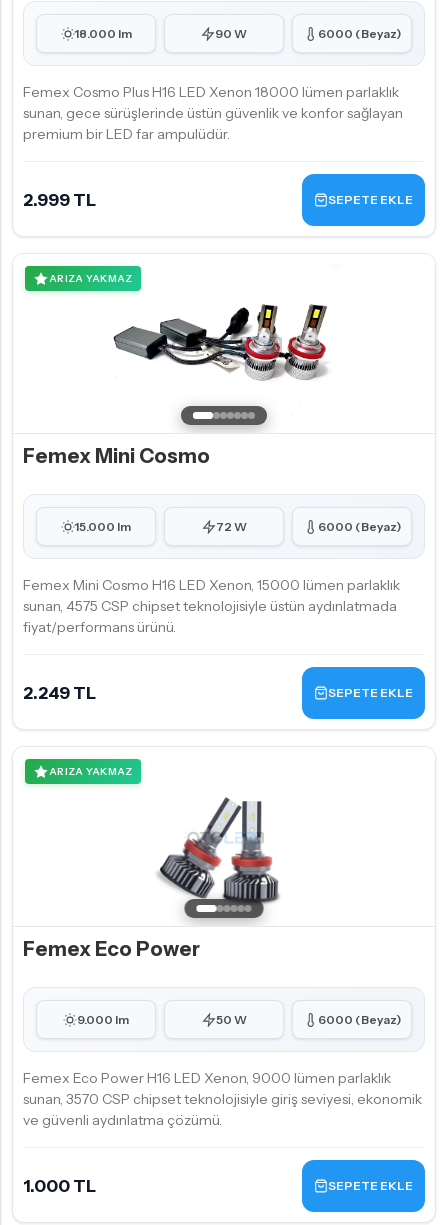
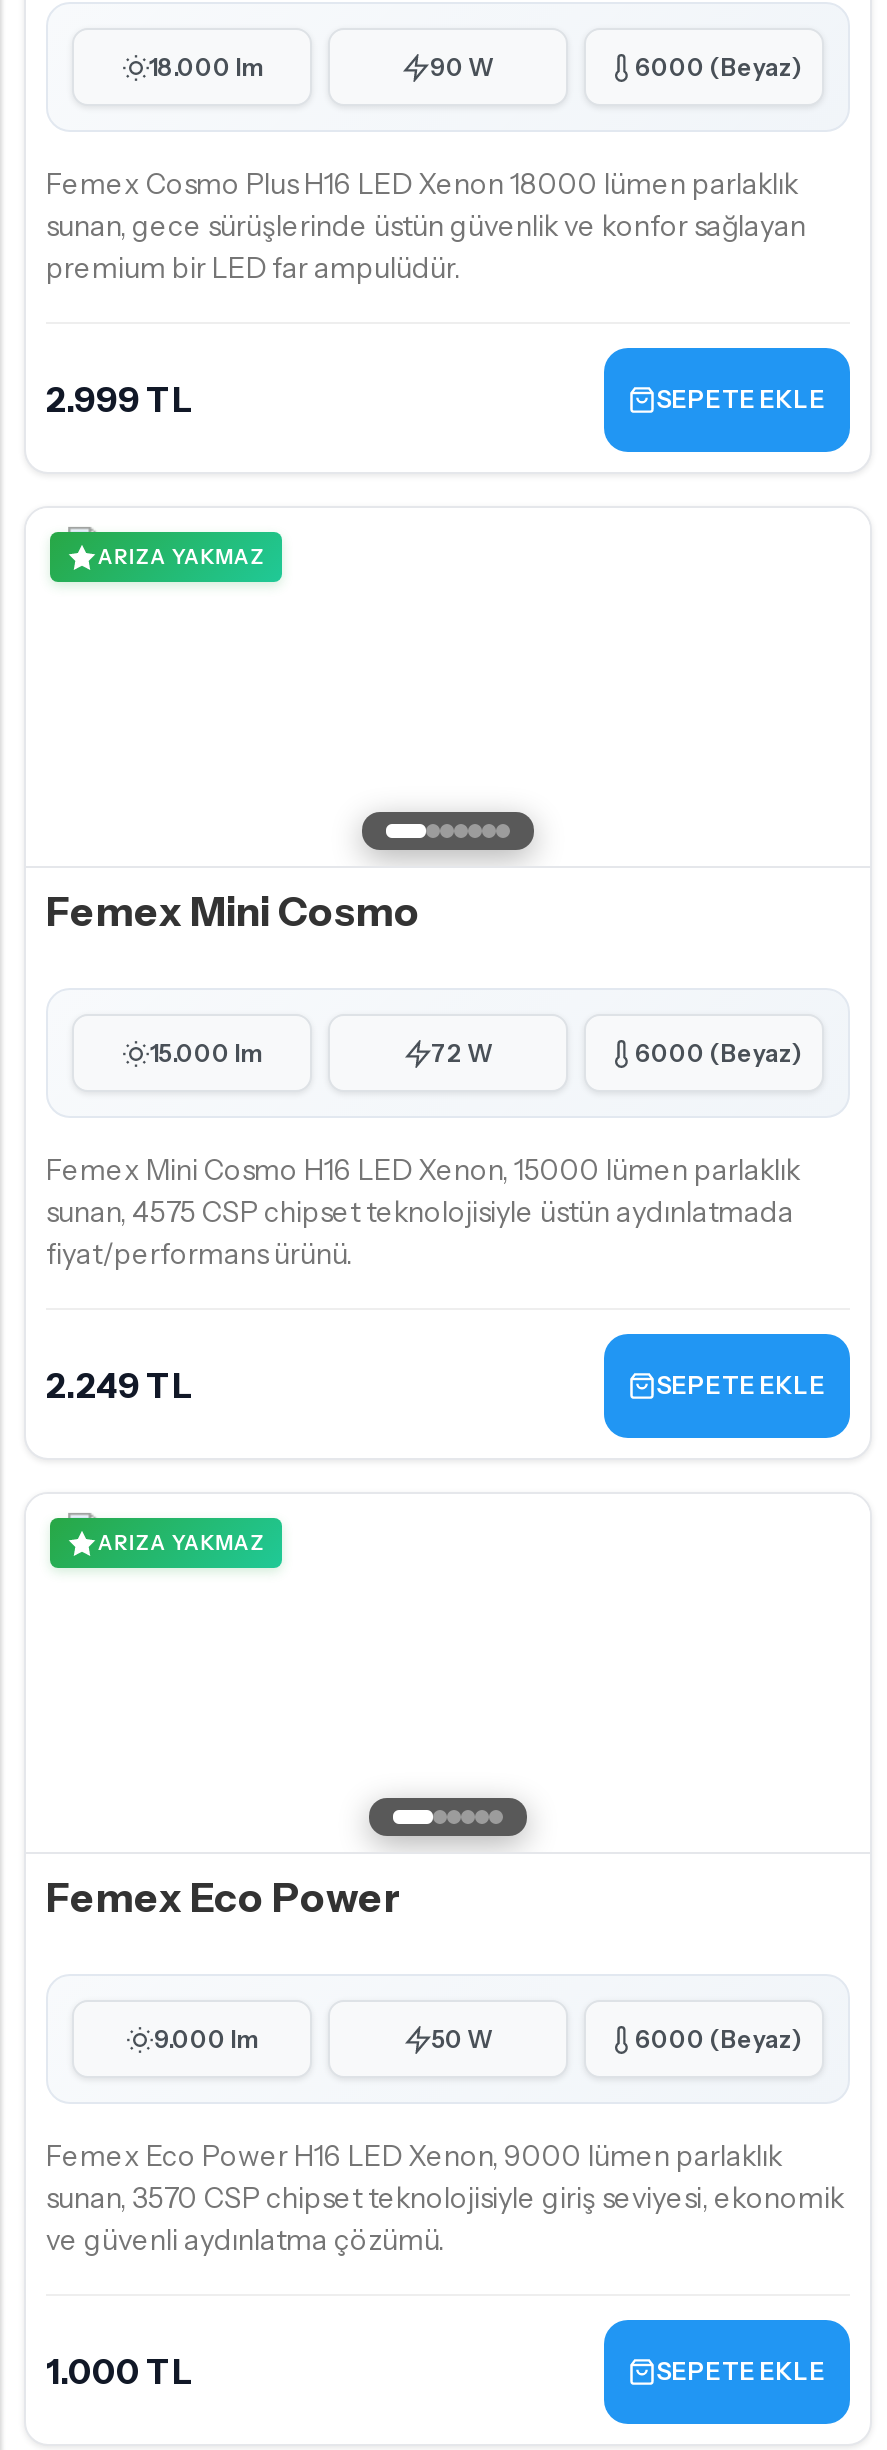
[113,303,328,381] [image] -> none
[157,797,280,904] [image] -> none

